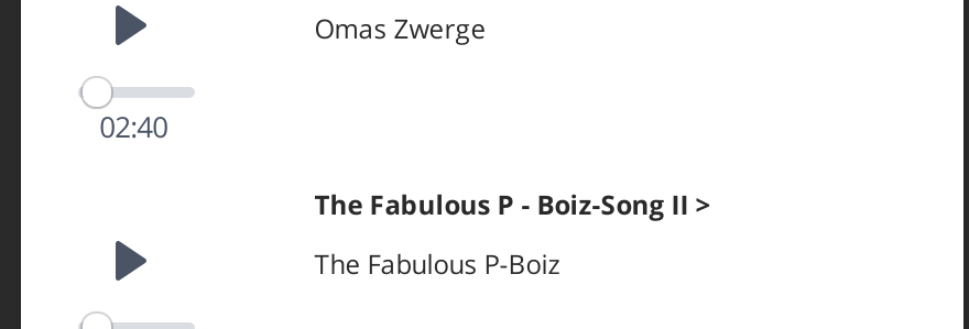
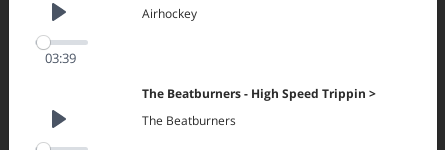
[314,11,486,48] Omas Zwerge -> [142,5,197,22] Airhockey
[99,106,168,146] 02:40 -> [45,49,76,67] 03:39
[314,187,689,224] The Fabulous P - Boiz-Song II -> [142,85,366,102] The Beatburners - High Speed Trippin
[314,246,561,284] The Fabulous P-Boiz -> [142,112,236,129] The Beatburners

